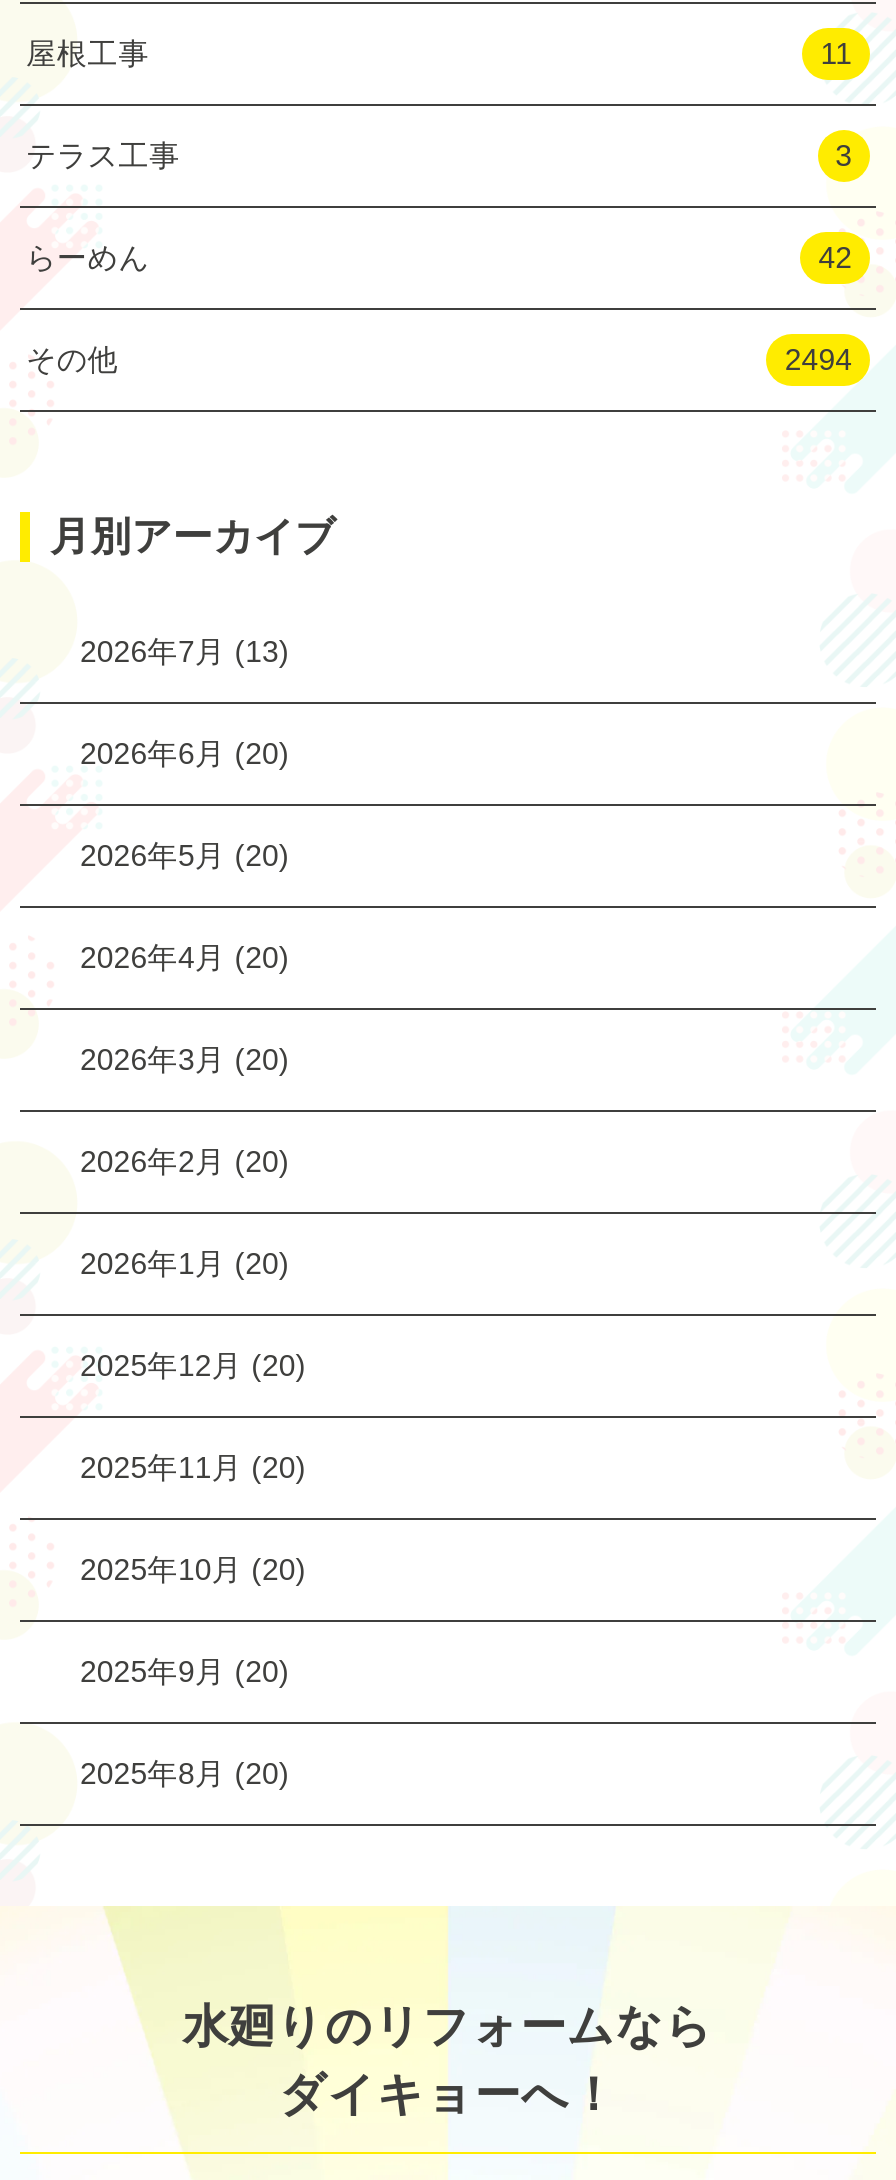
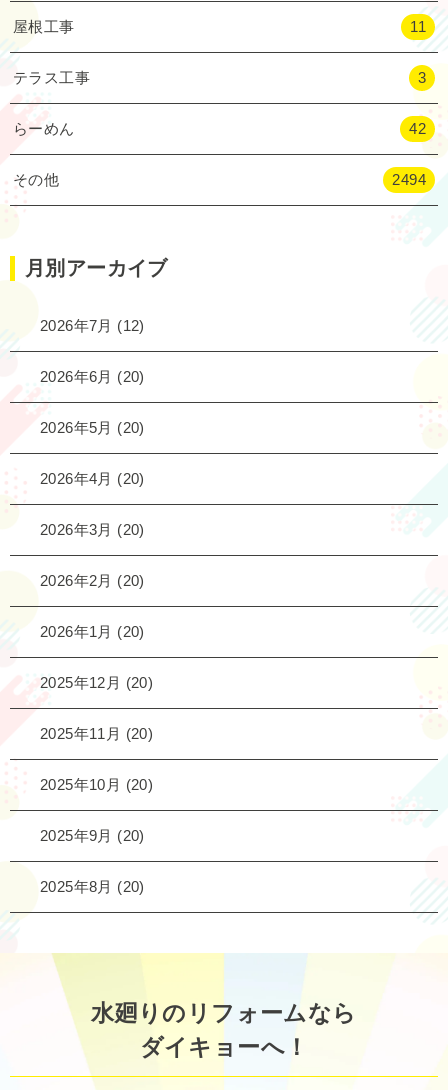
[80,635,290,669] 2026年7月(13) -> [40,317,145,334] 2026年7月(12)

